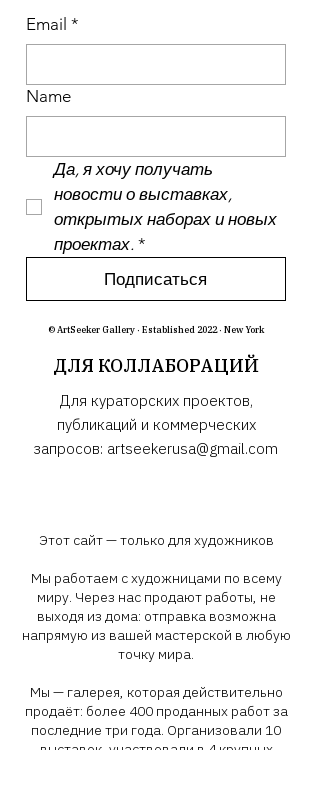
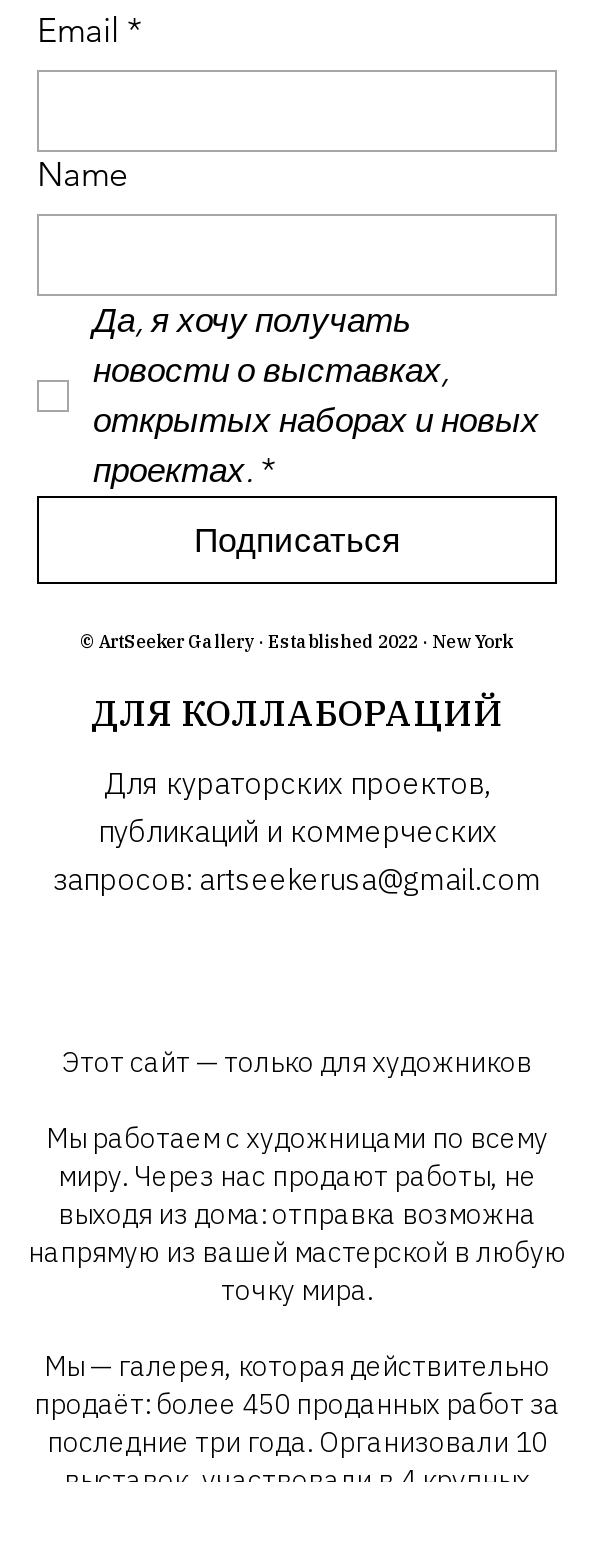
[24,702,287,720] продаёт: более 400 проданных работ за -> [34,1386,560,1422] продаёт: более 450 проданных работ за

